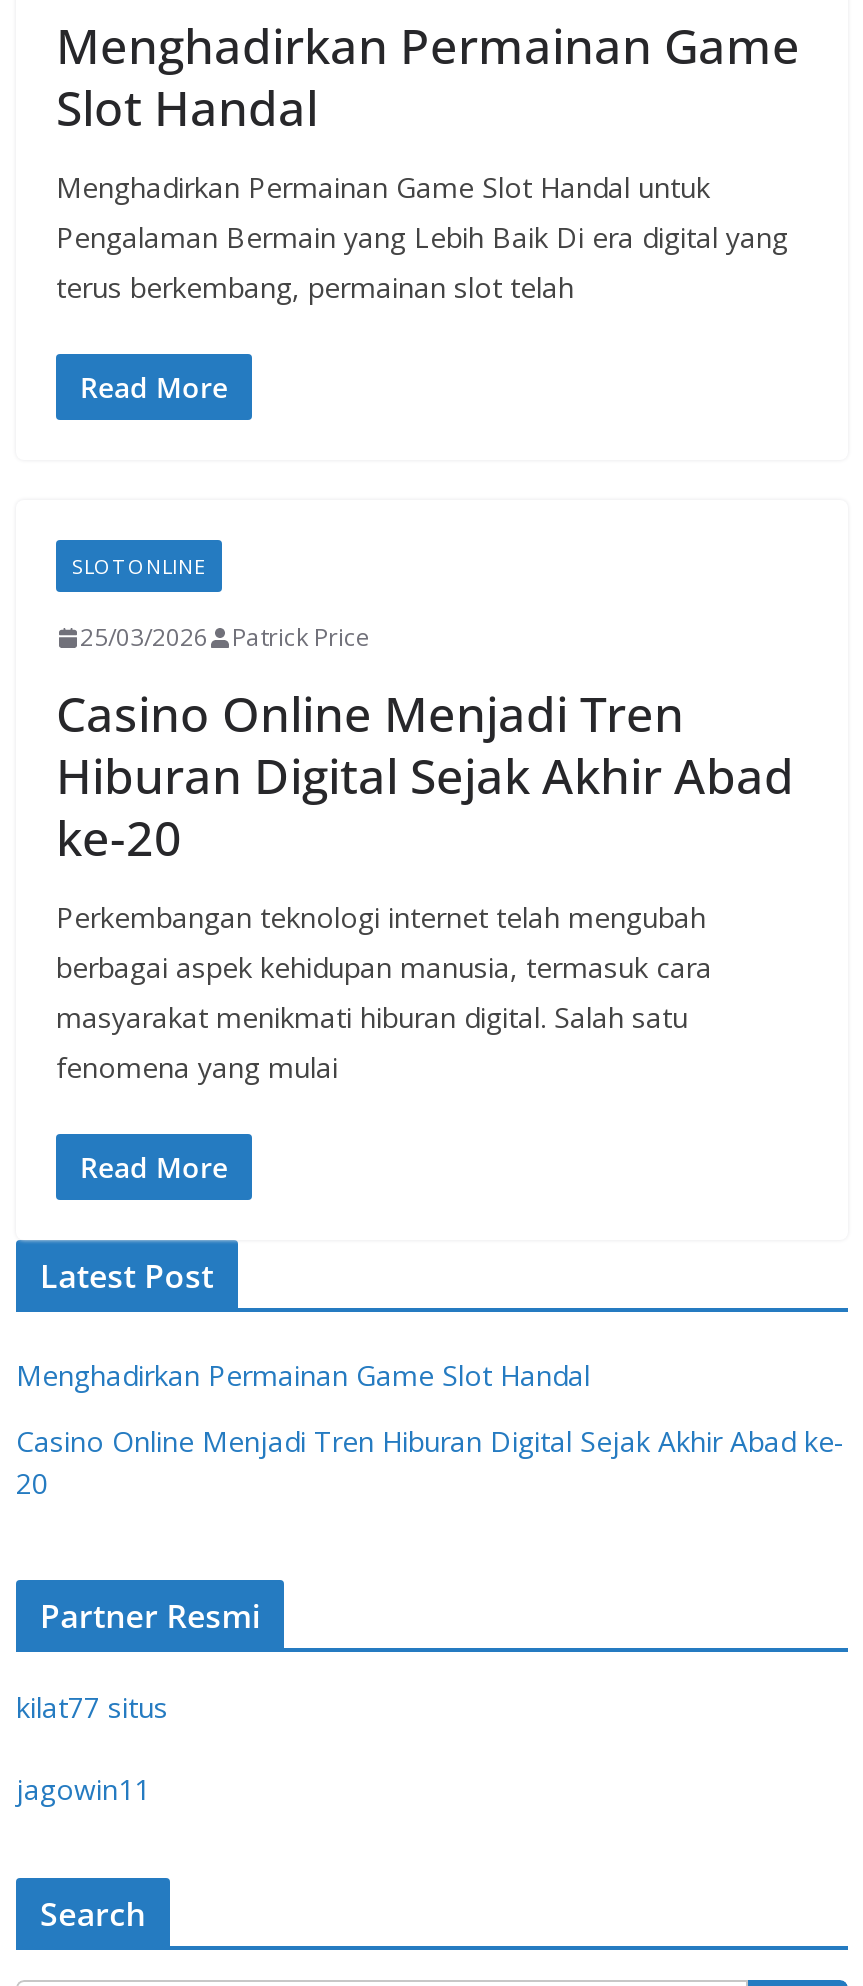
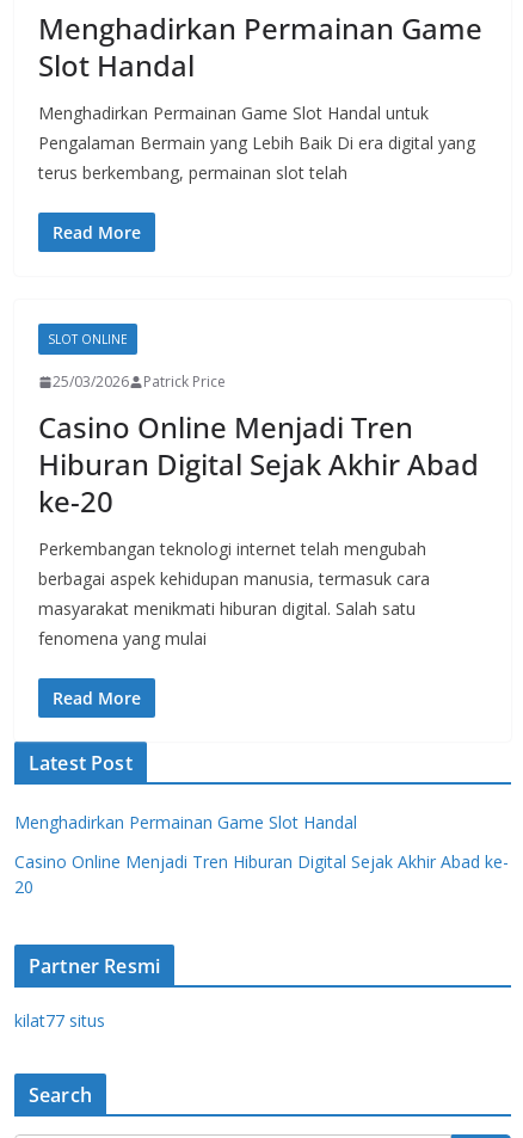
[16,1770,150,1808] jagowin11 -> none

